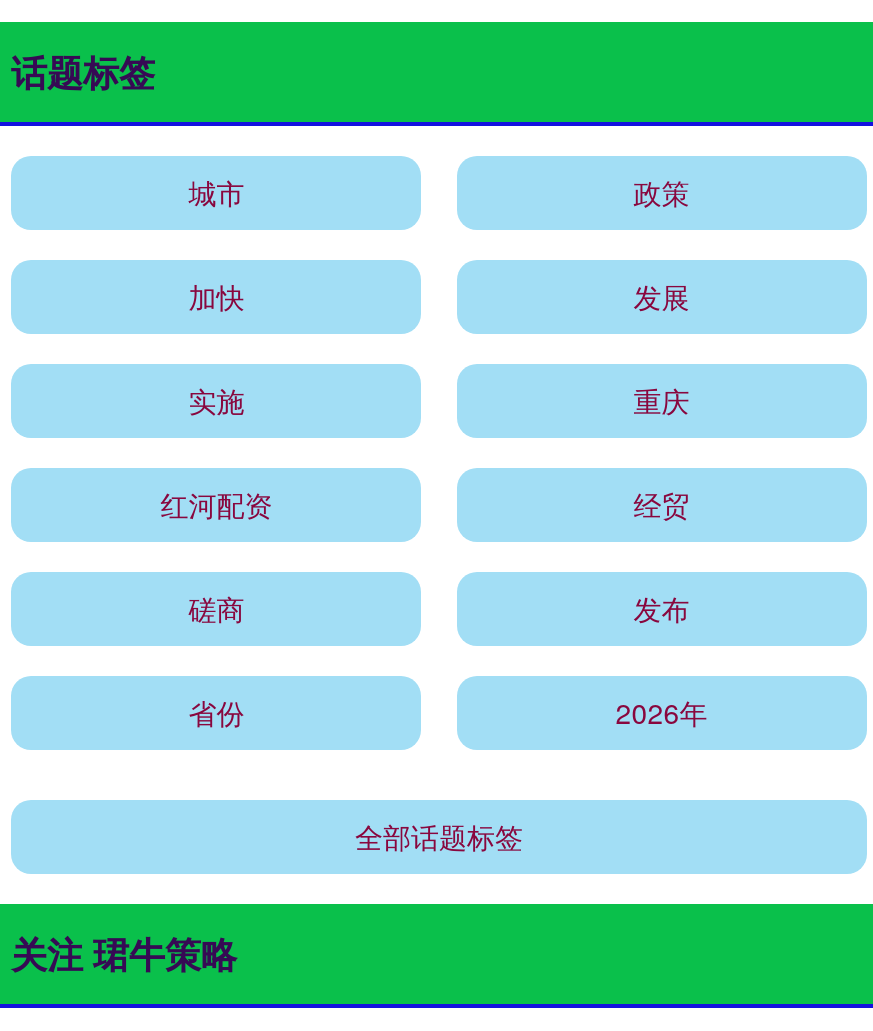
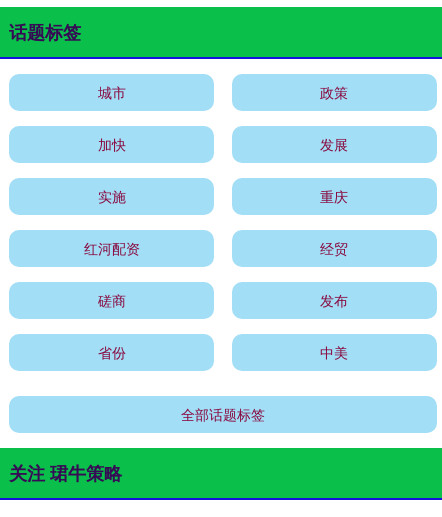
[616,692,708,732] 2026年 -> [320,342,348,362] 中美

